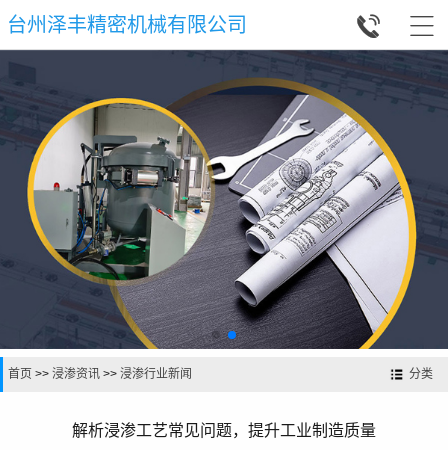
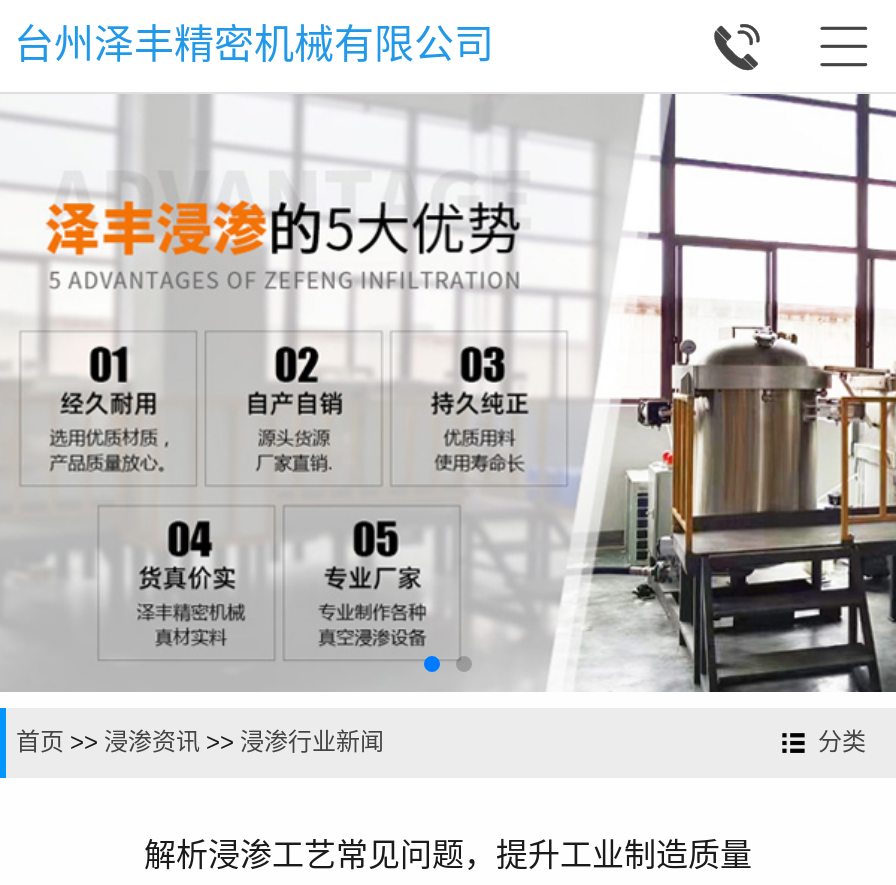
[3,49,445,350] [image] -> [6,94,890,694] [image]

